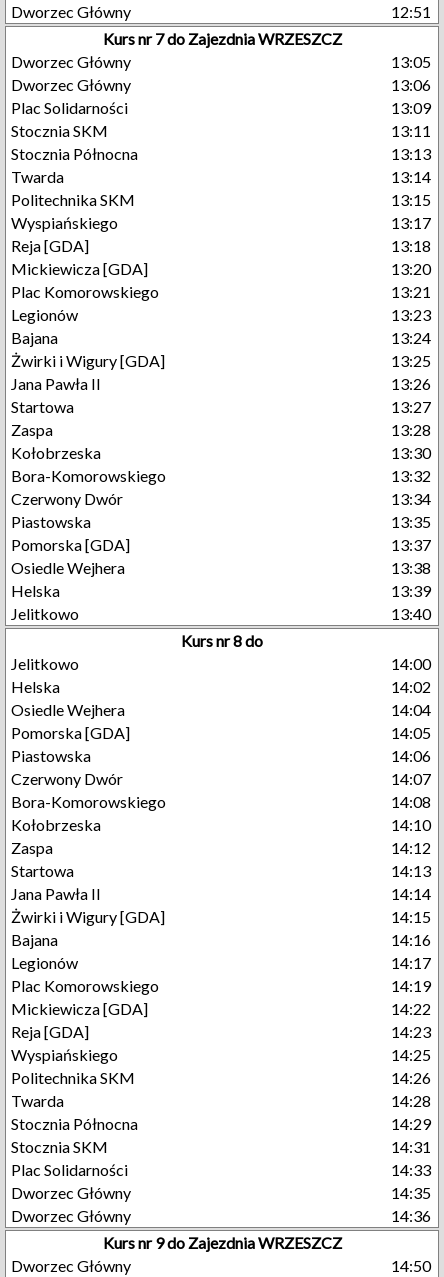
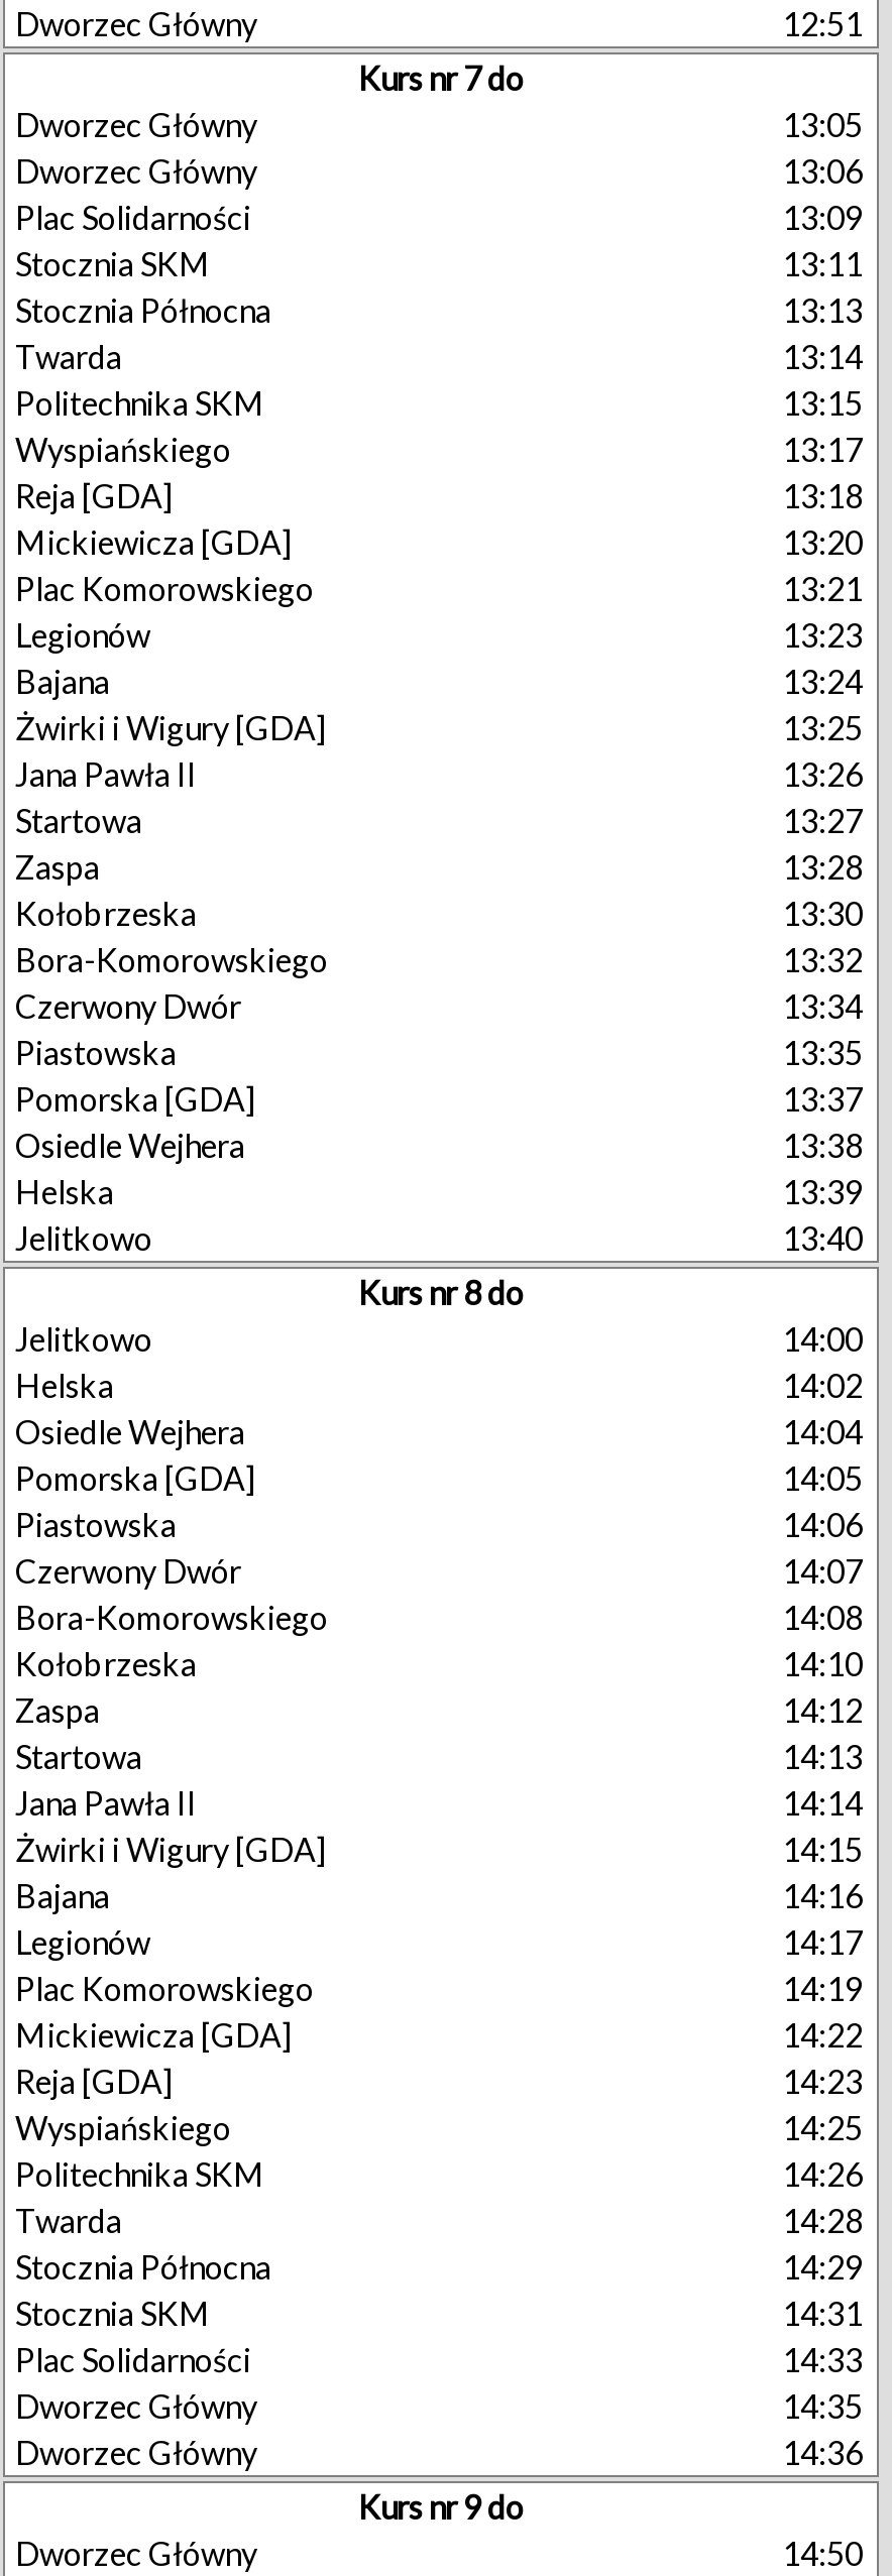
[102,29,341,48] Kurs nr 7 do Zajezdnia WRZESZCZ -> [358,58,524,97] Kurs nr 7 do
[102,1233,341,1252] Kurs nr 9 do Zajezdnia WRZESZCZ -> [358,2487,524,2526] Kurs nr 9 do

